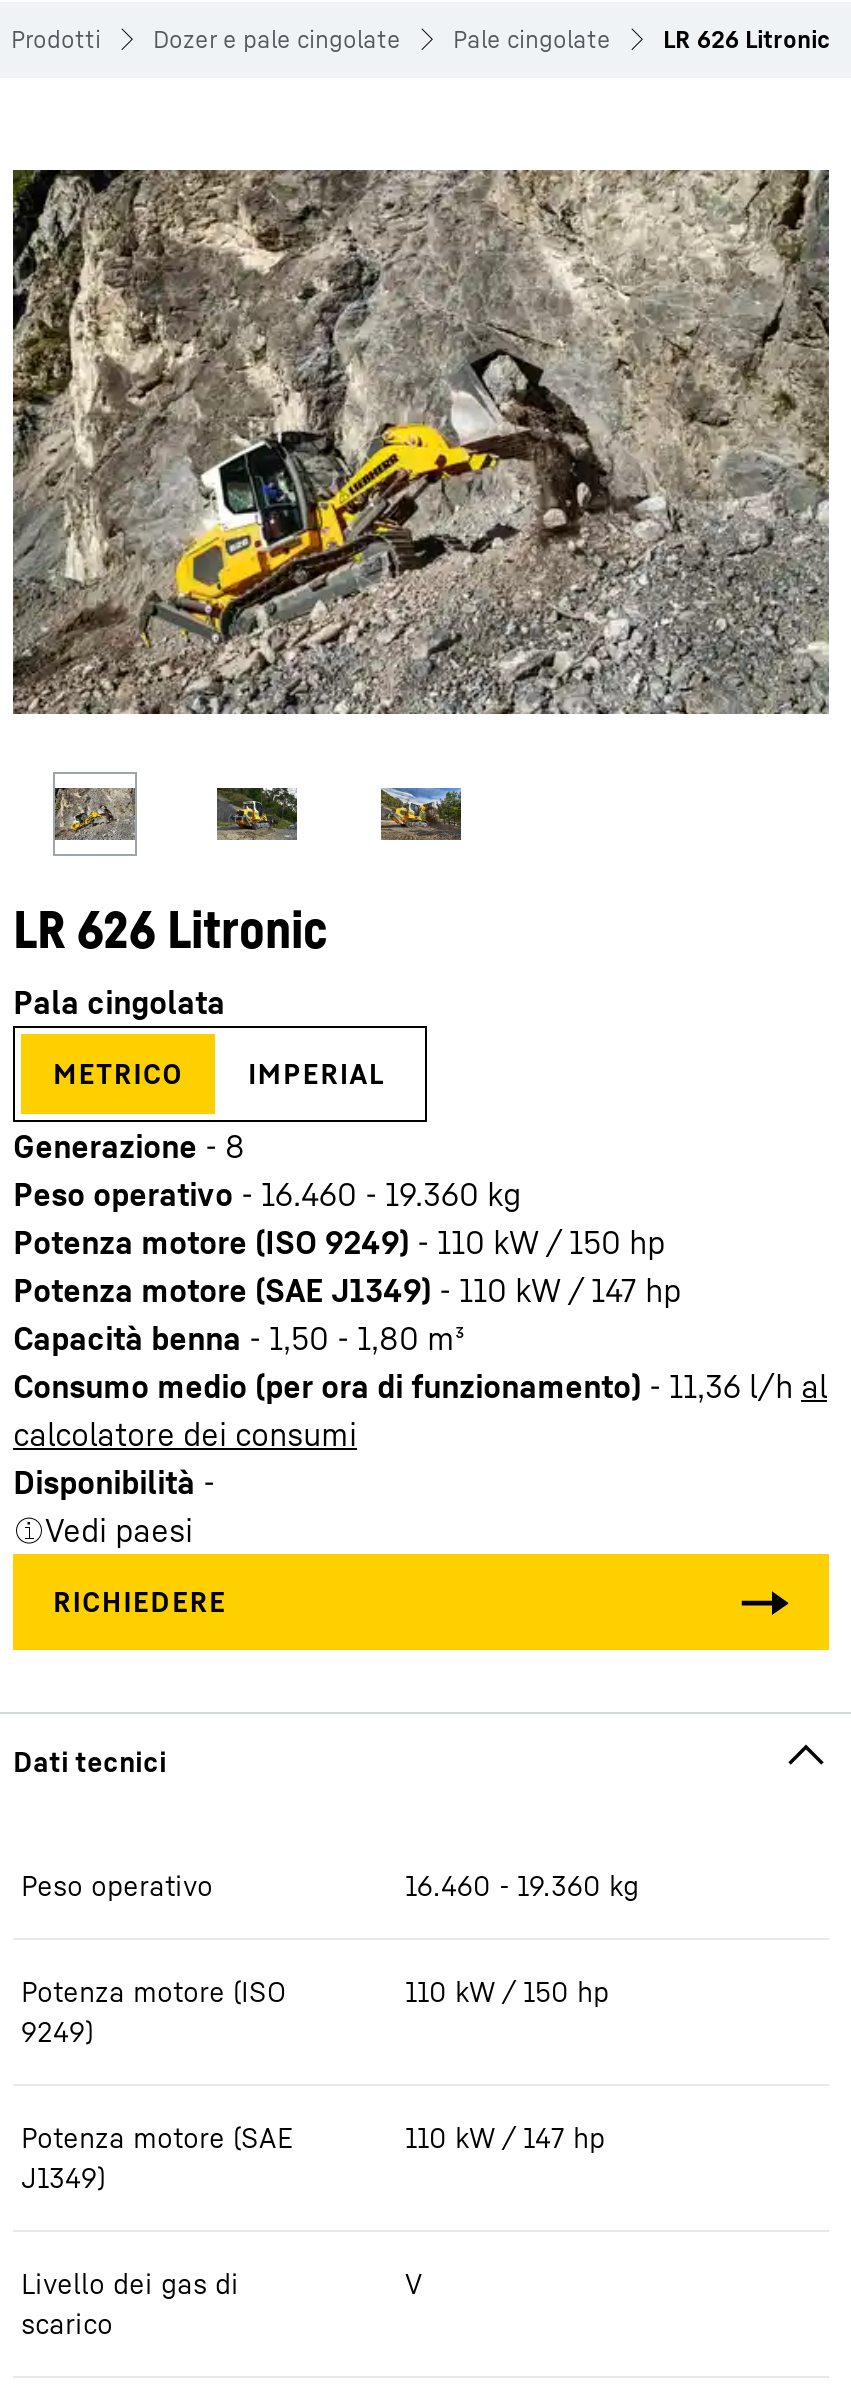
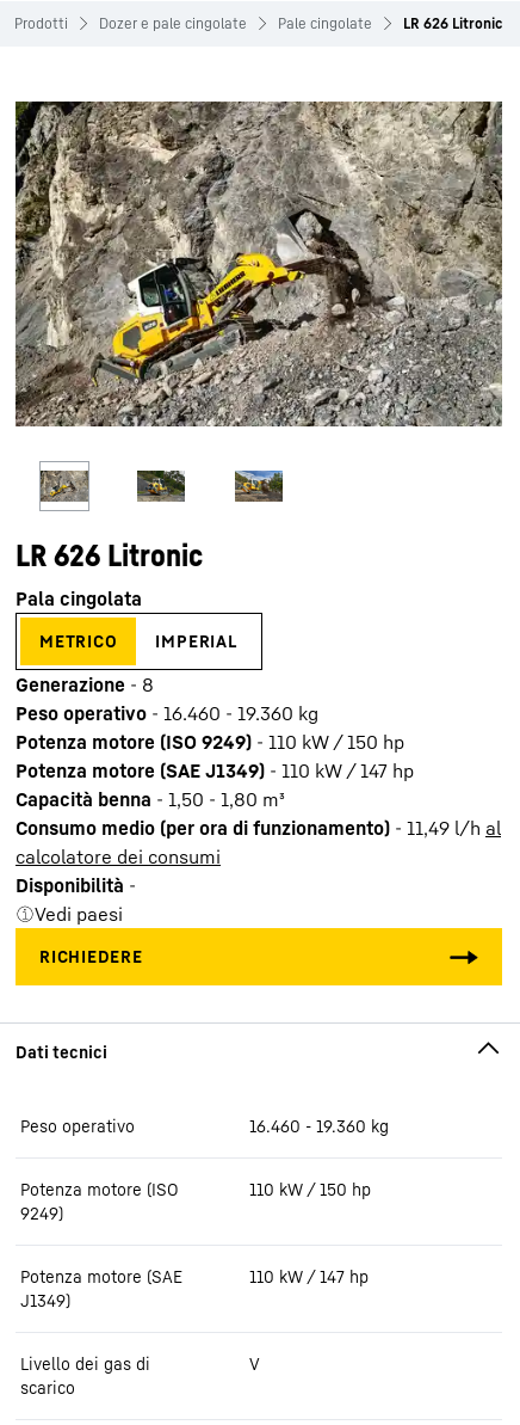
[13,1366,827,1406] Consumo medio (per ora di funzionamento) - 11,36 l/h al -> [16,816,501,840] Consumo medio (per ora di funzionamento) - 11,49 l/h al

